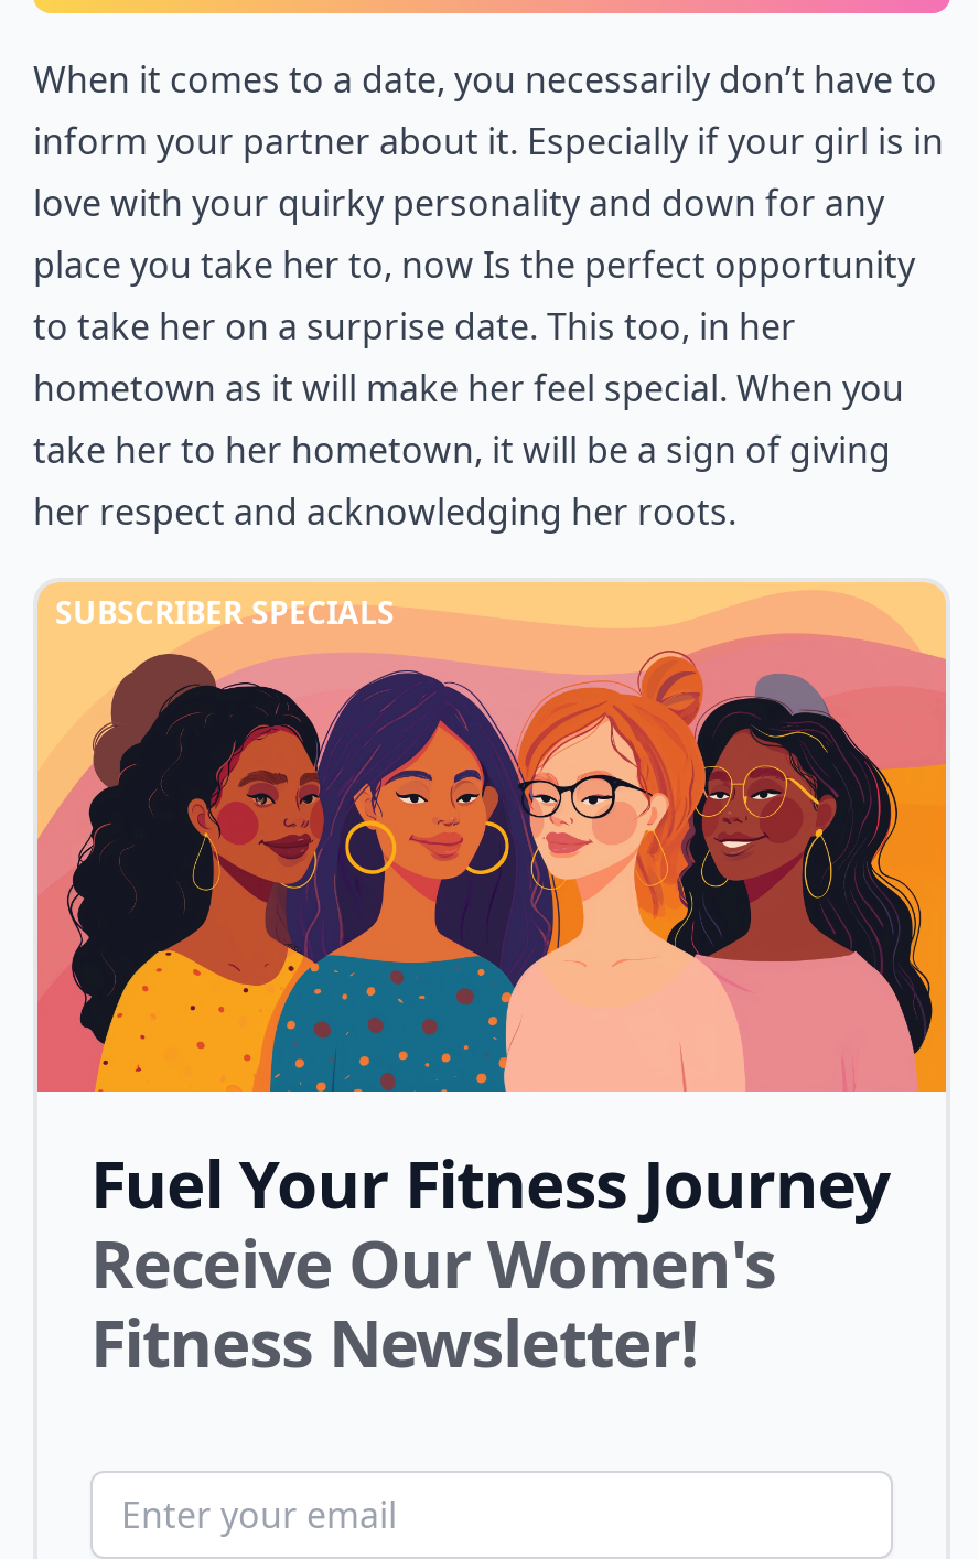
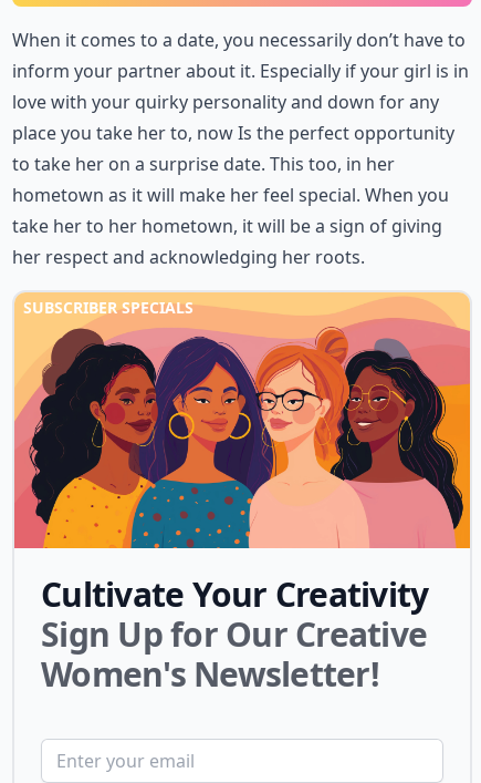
[90,1138,889,1387] Fuel Your Fitness Journey | Receive Our Women's | Fitness Newsletter! -> [41,571,428,697] Cultivate Your Creativity | Sign Up for Our Creative | Women's Newsletter!

